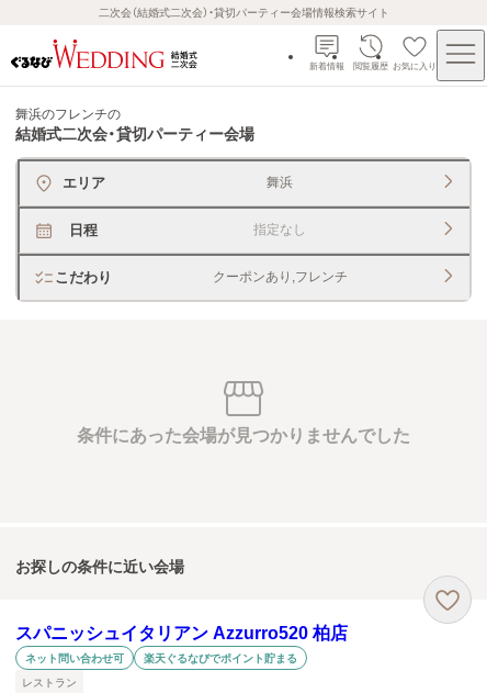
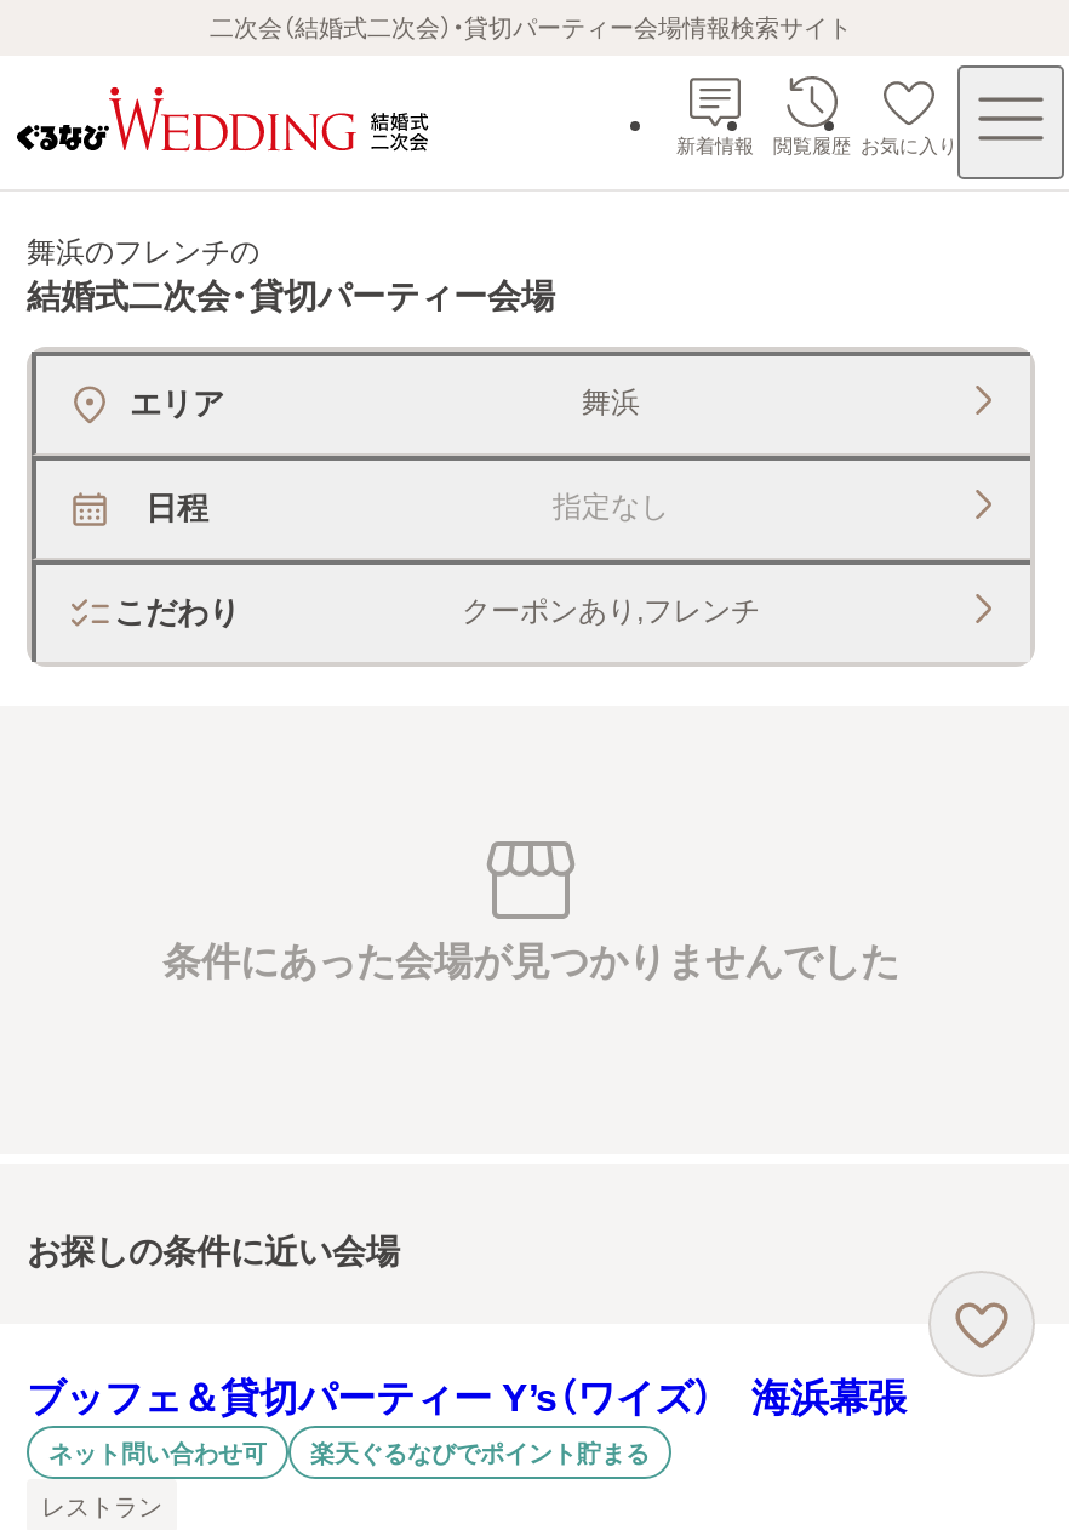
[15,624,348,642] スパニッシュイタリアン Azzurro520 柏店 -> [27,1377,907,1418] ブッフェ＆貸切パーティー Y’s（ワイズ） 海浜幕張

